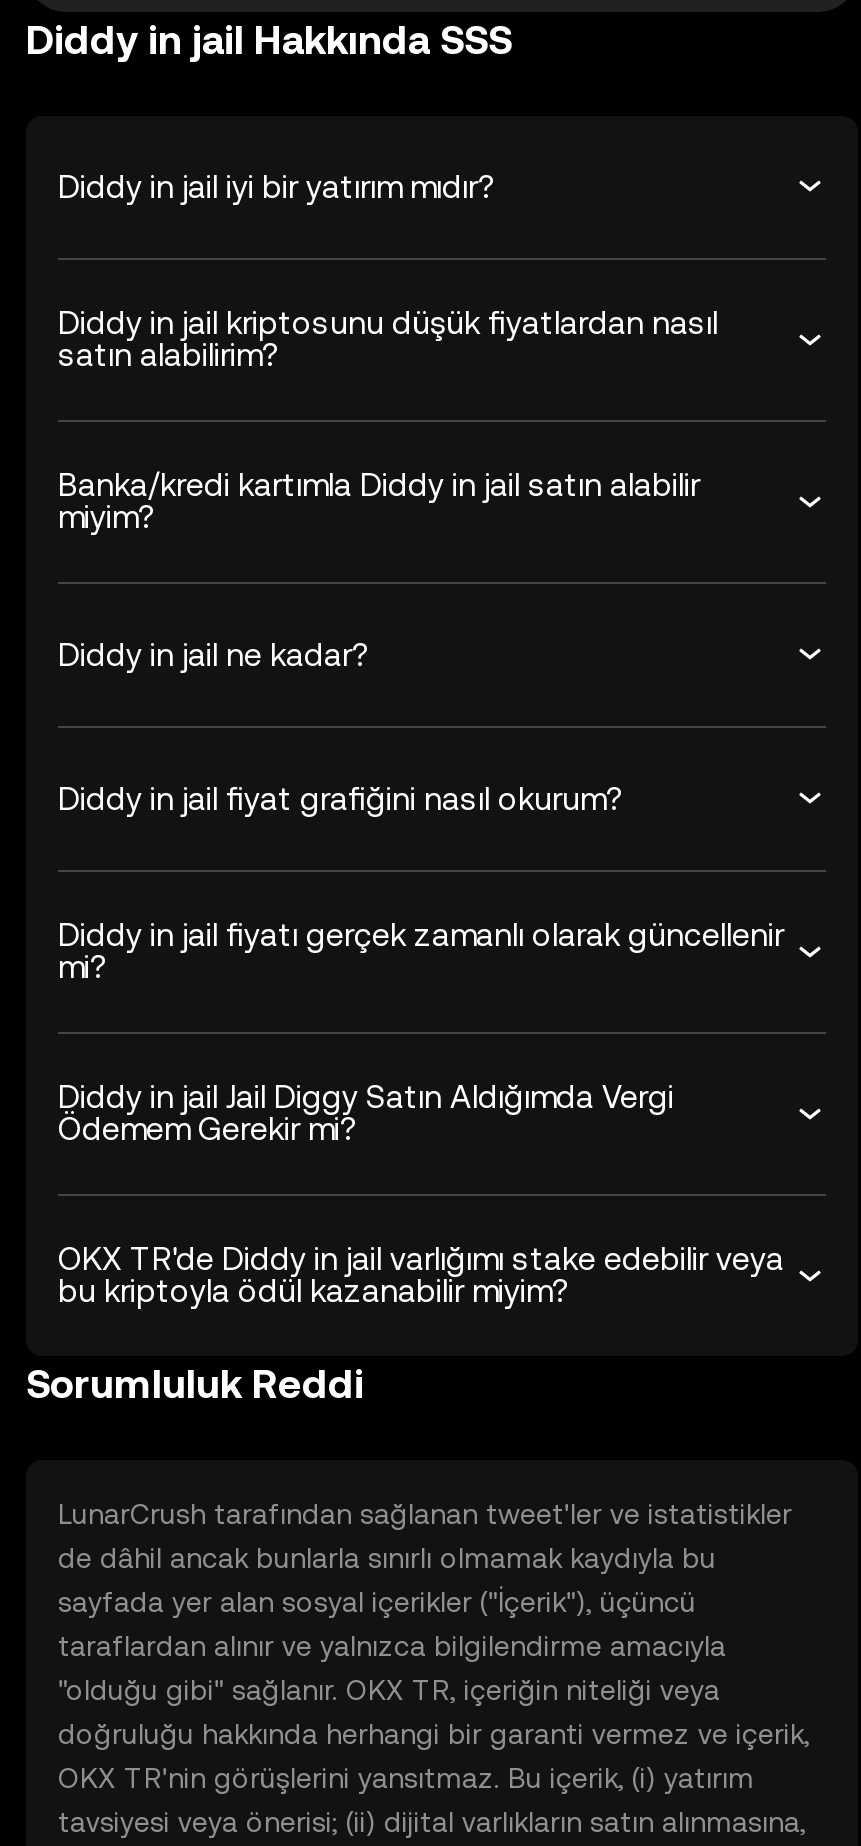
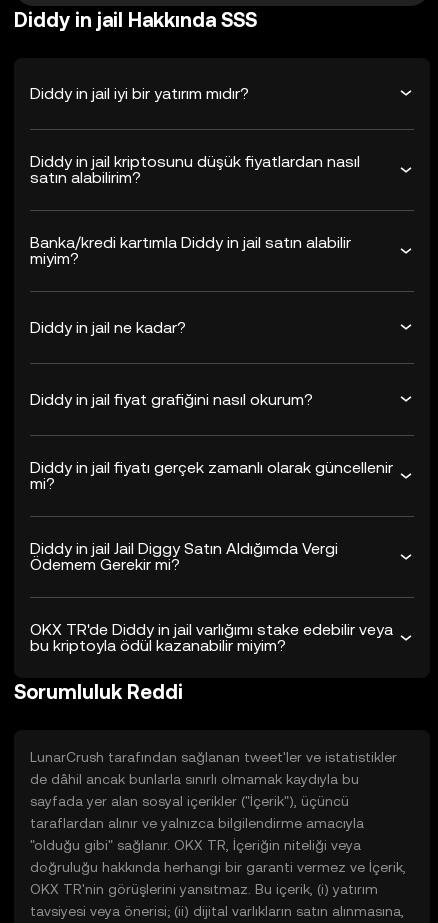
[58,1674,720,1706] "olduğu gibi" sağlanır. OKX TR, içeriğin niteliği veya -> [30,837,361,853] "olduğu gibi" sağlanır. OKX TR, İçeriğin niteliği veya
[58,1718,810,1750] doğruluğu hakkında herhangi bir garanti vermez ve içerik, -> [30,859,406,875] doğruluğu hakkında herhangi bir garanti vermez ve İçerik,

